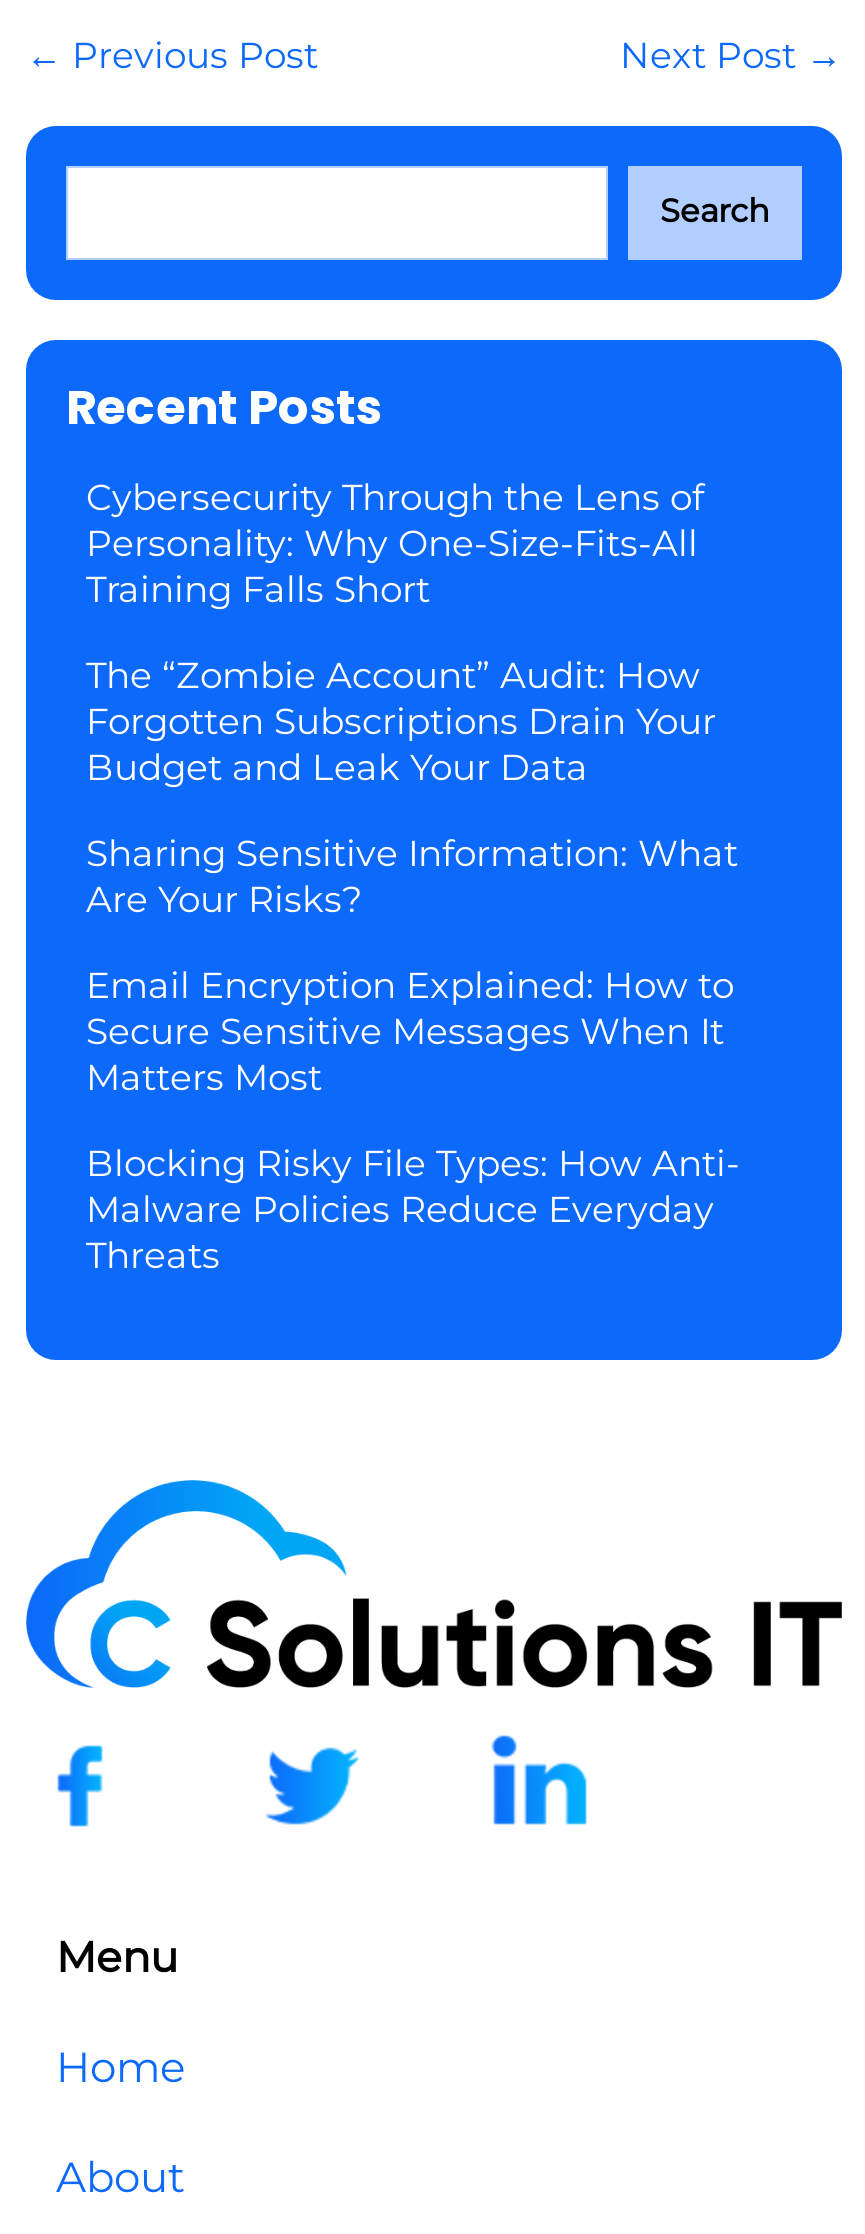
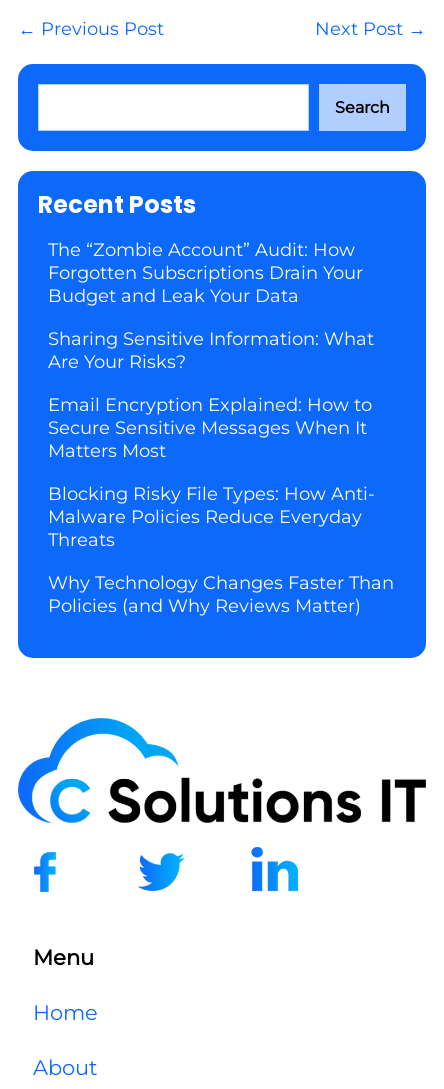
[86,475,704,611] Cybersecurity Through the Lens of | Personality: Why One-Size-Fits-All | Training Falls Short -> none
moved [86,653,740,1277] -> [48,239,375,551]: The “Zombie Account” Audit: How | Forgotten Subscriptions Drain Your | Budget and Leak Your Data | ... | Malware Policies Reduce Everyday | Threats
none -> [48,572,394,617] Why Technology Changes Faster Than | Policies (and Why Reviews Matter)

